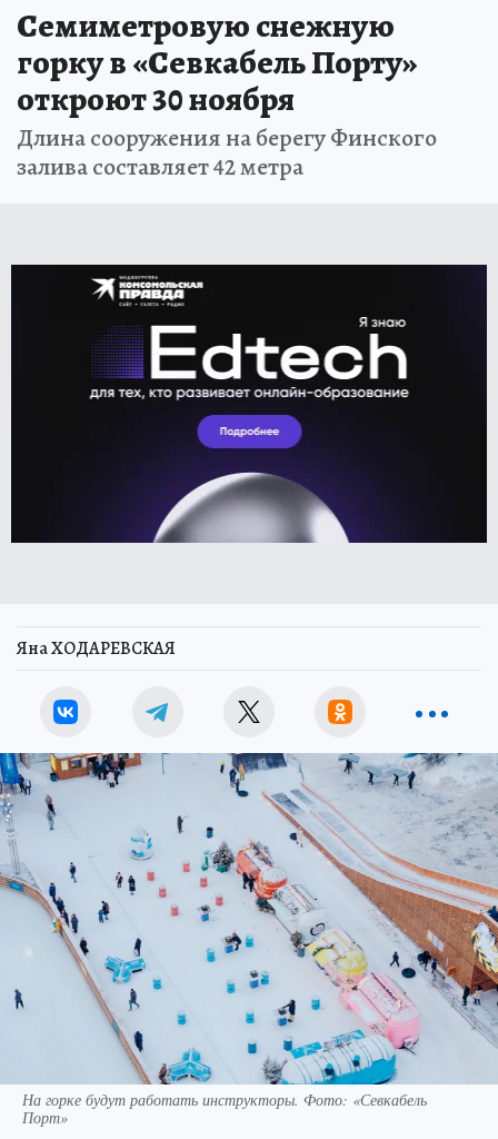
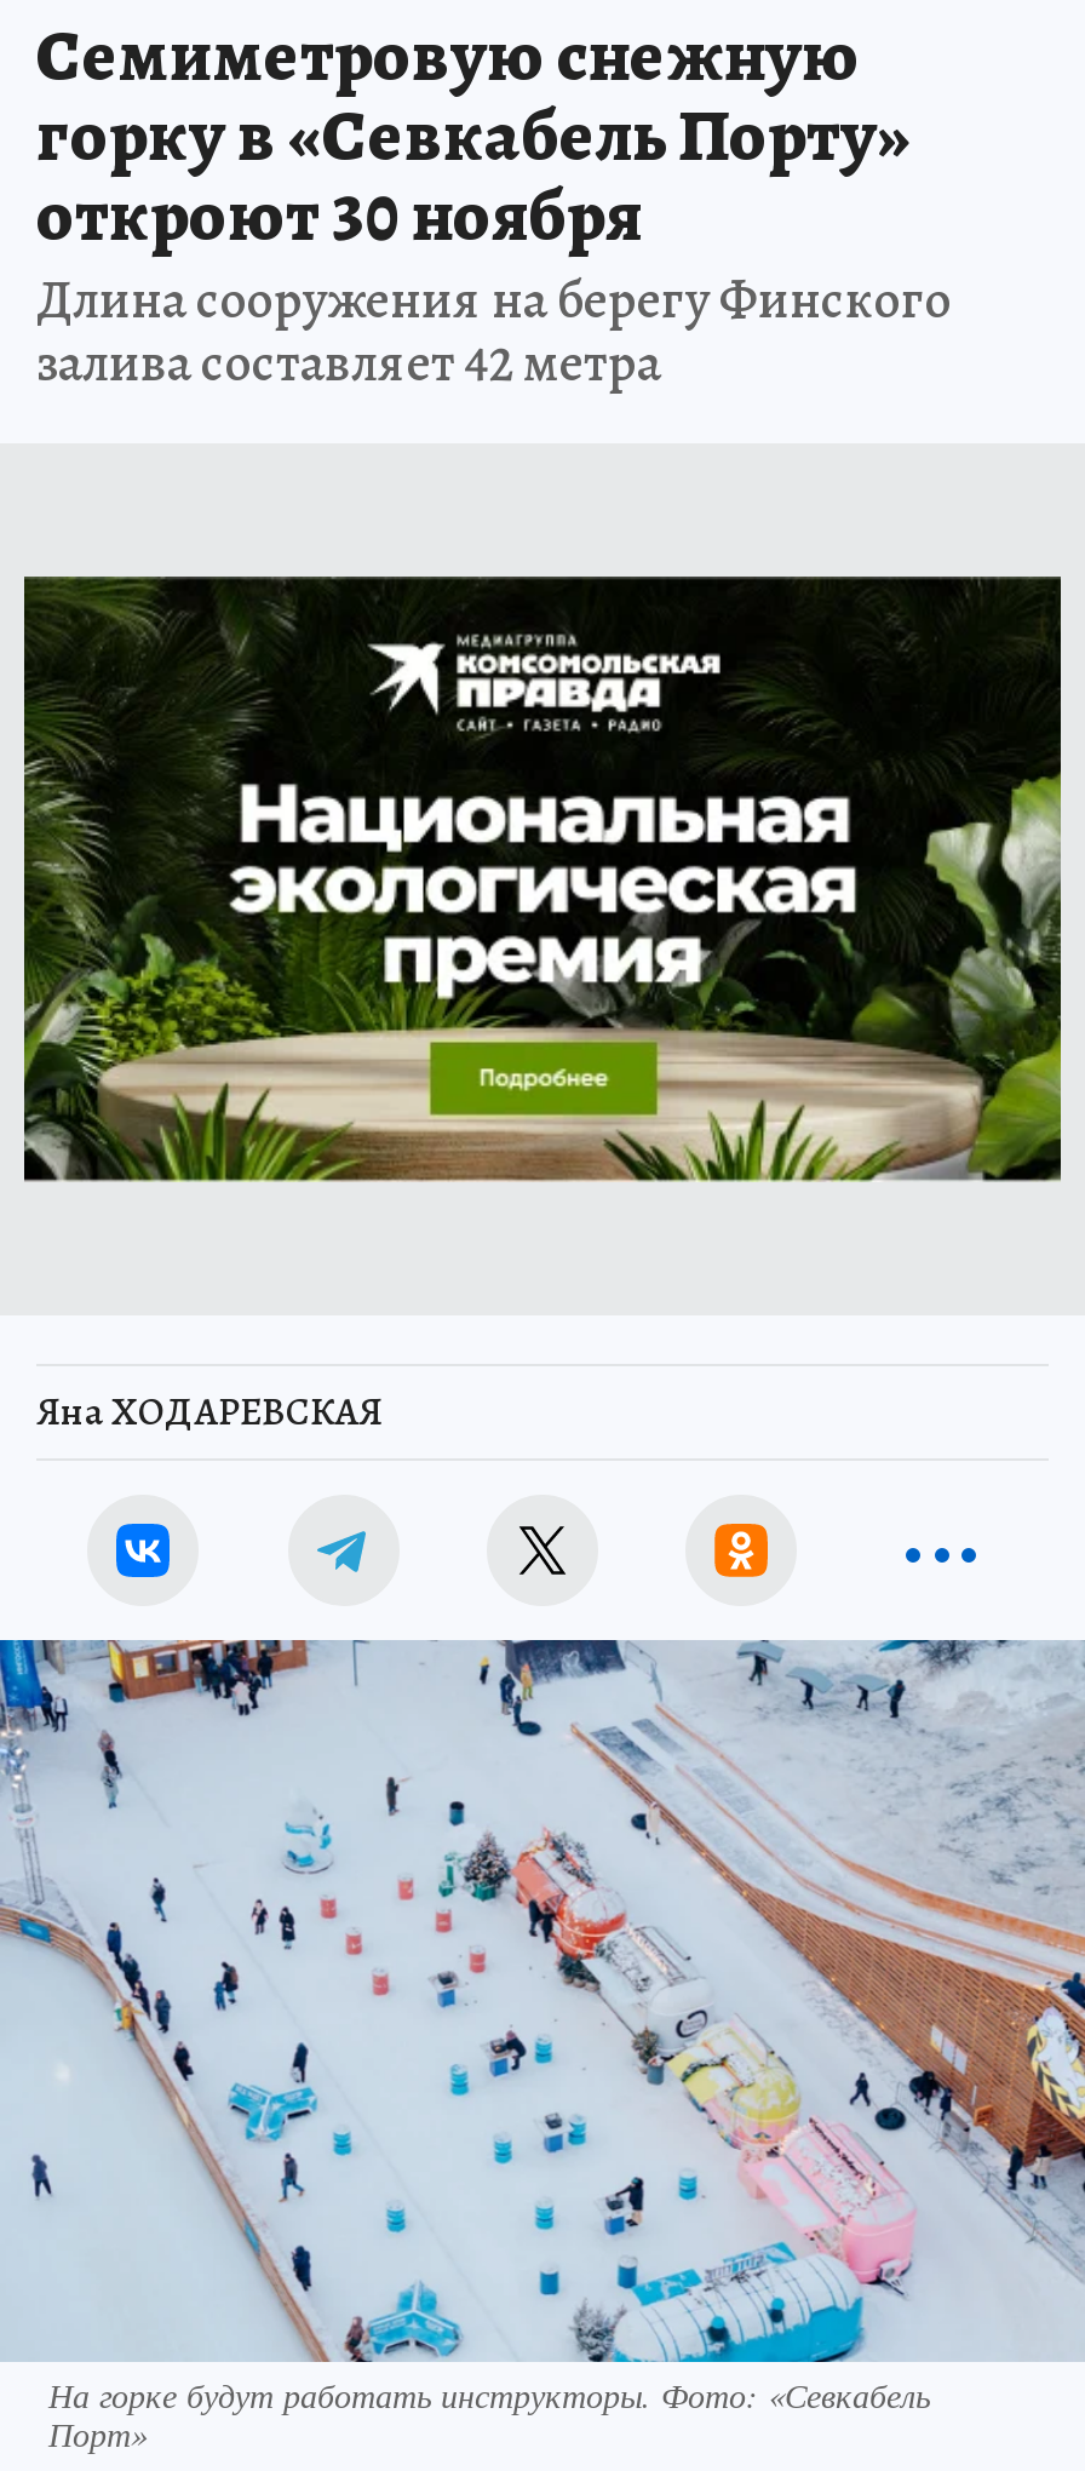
[10,265,488,544] [image] -> [22,577,1063,1185] [image]

